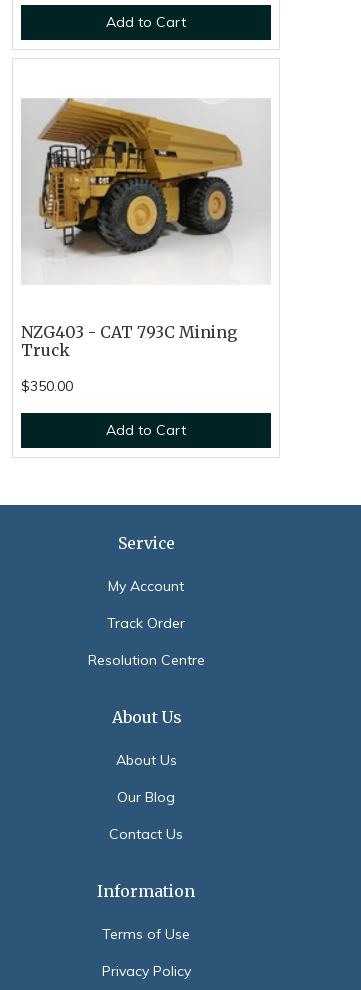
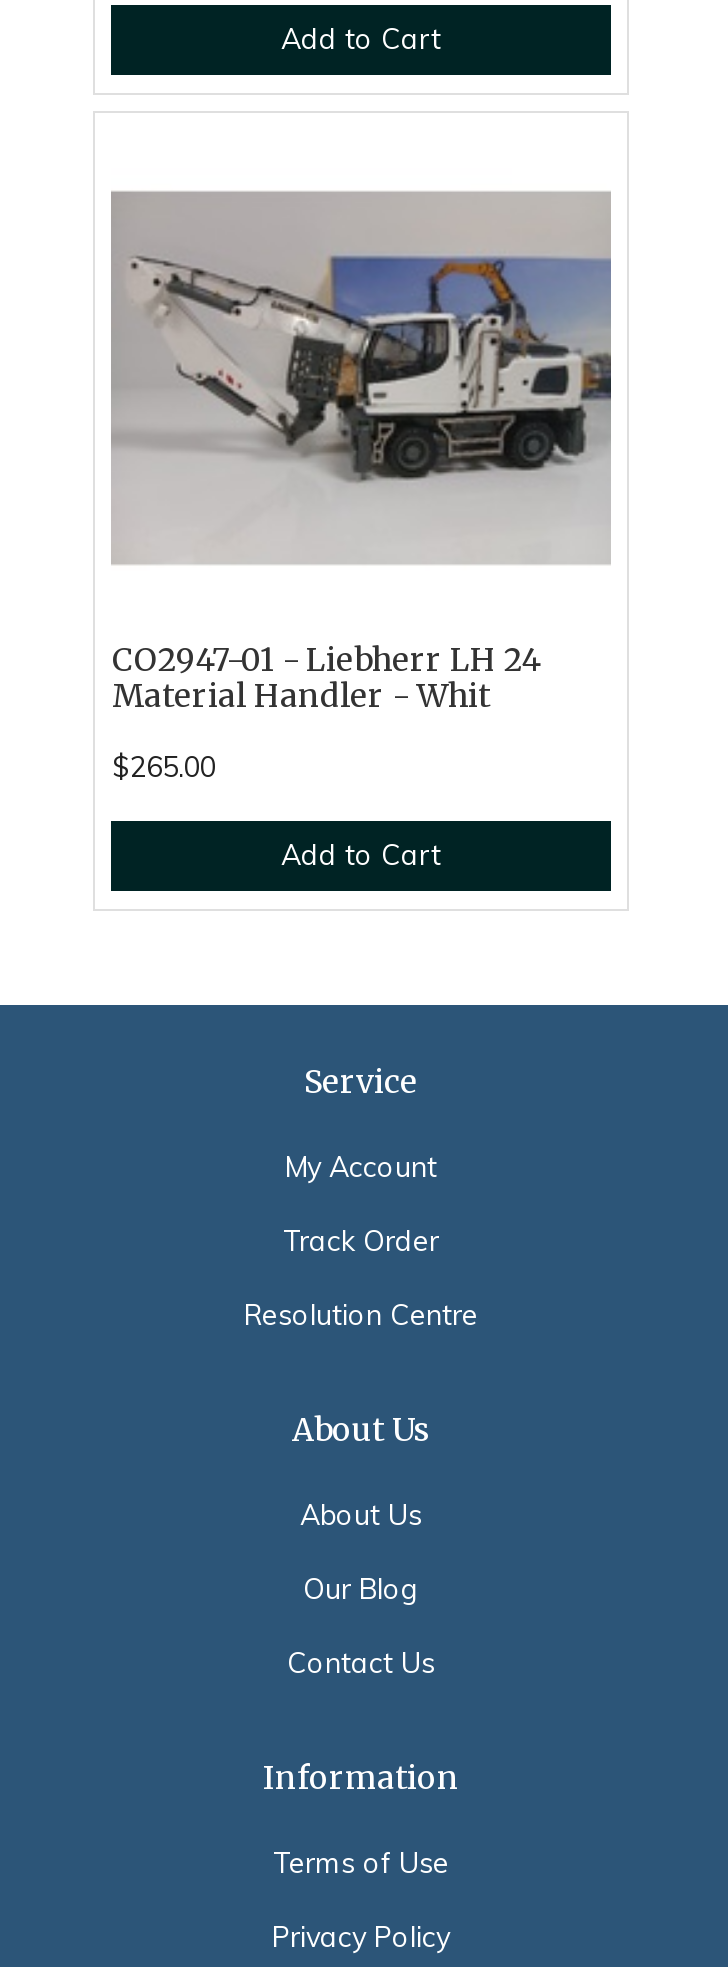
[23,99,271,283] [image] -> [113,193,613,563] [image]
[21,323,237,360] NZG403 - CAT 793C Mining | Truck -> [112,642,542,716] CO2947-01 - Liebherr LH 24 | Material Handler - Whit
[21,377,73,395] $350.00 -> [112,750,216,786] $265.00

